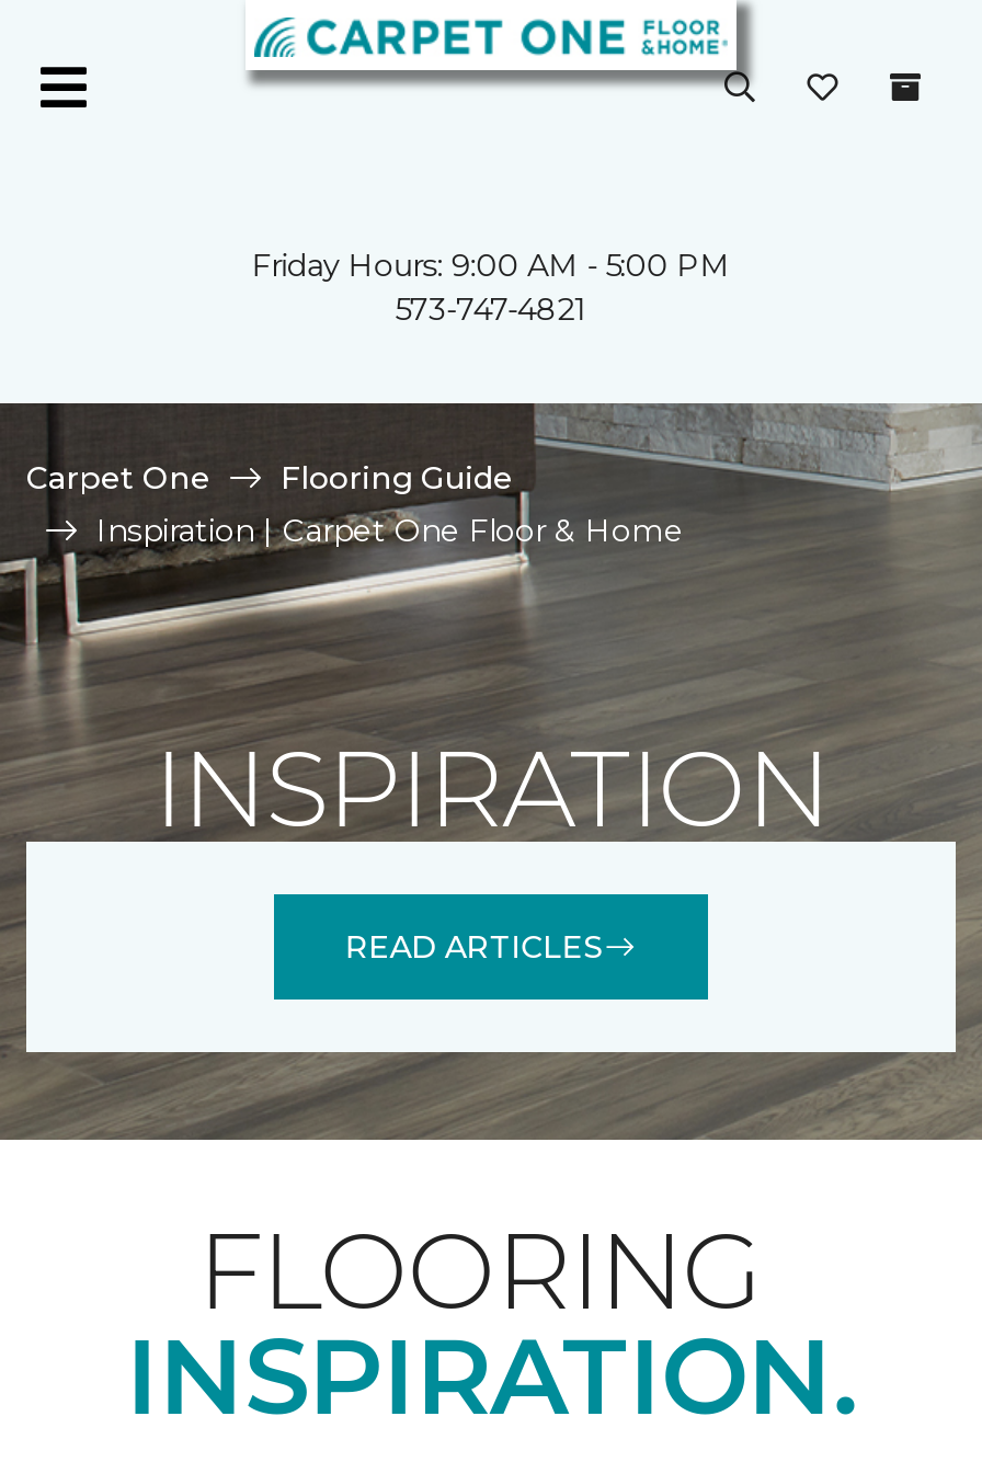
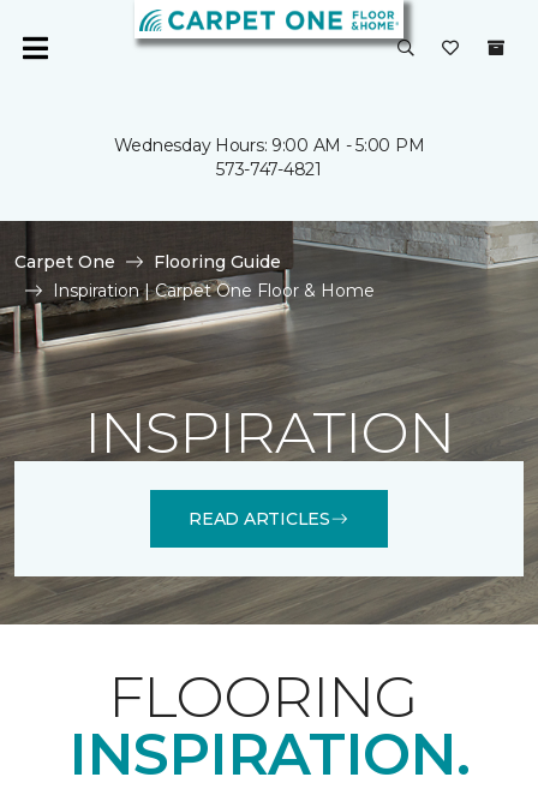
[252,245,730,285] Friday Hours: 9:00 AM - 5:00 PM -> [114,135,424,156] Wednesday Hours: 9:00 AM - 5:00 PM

